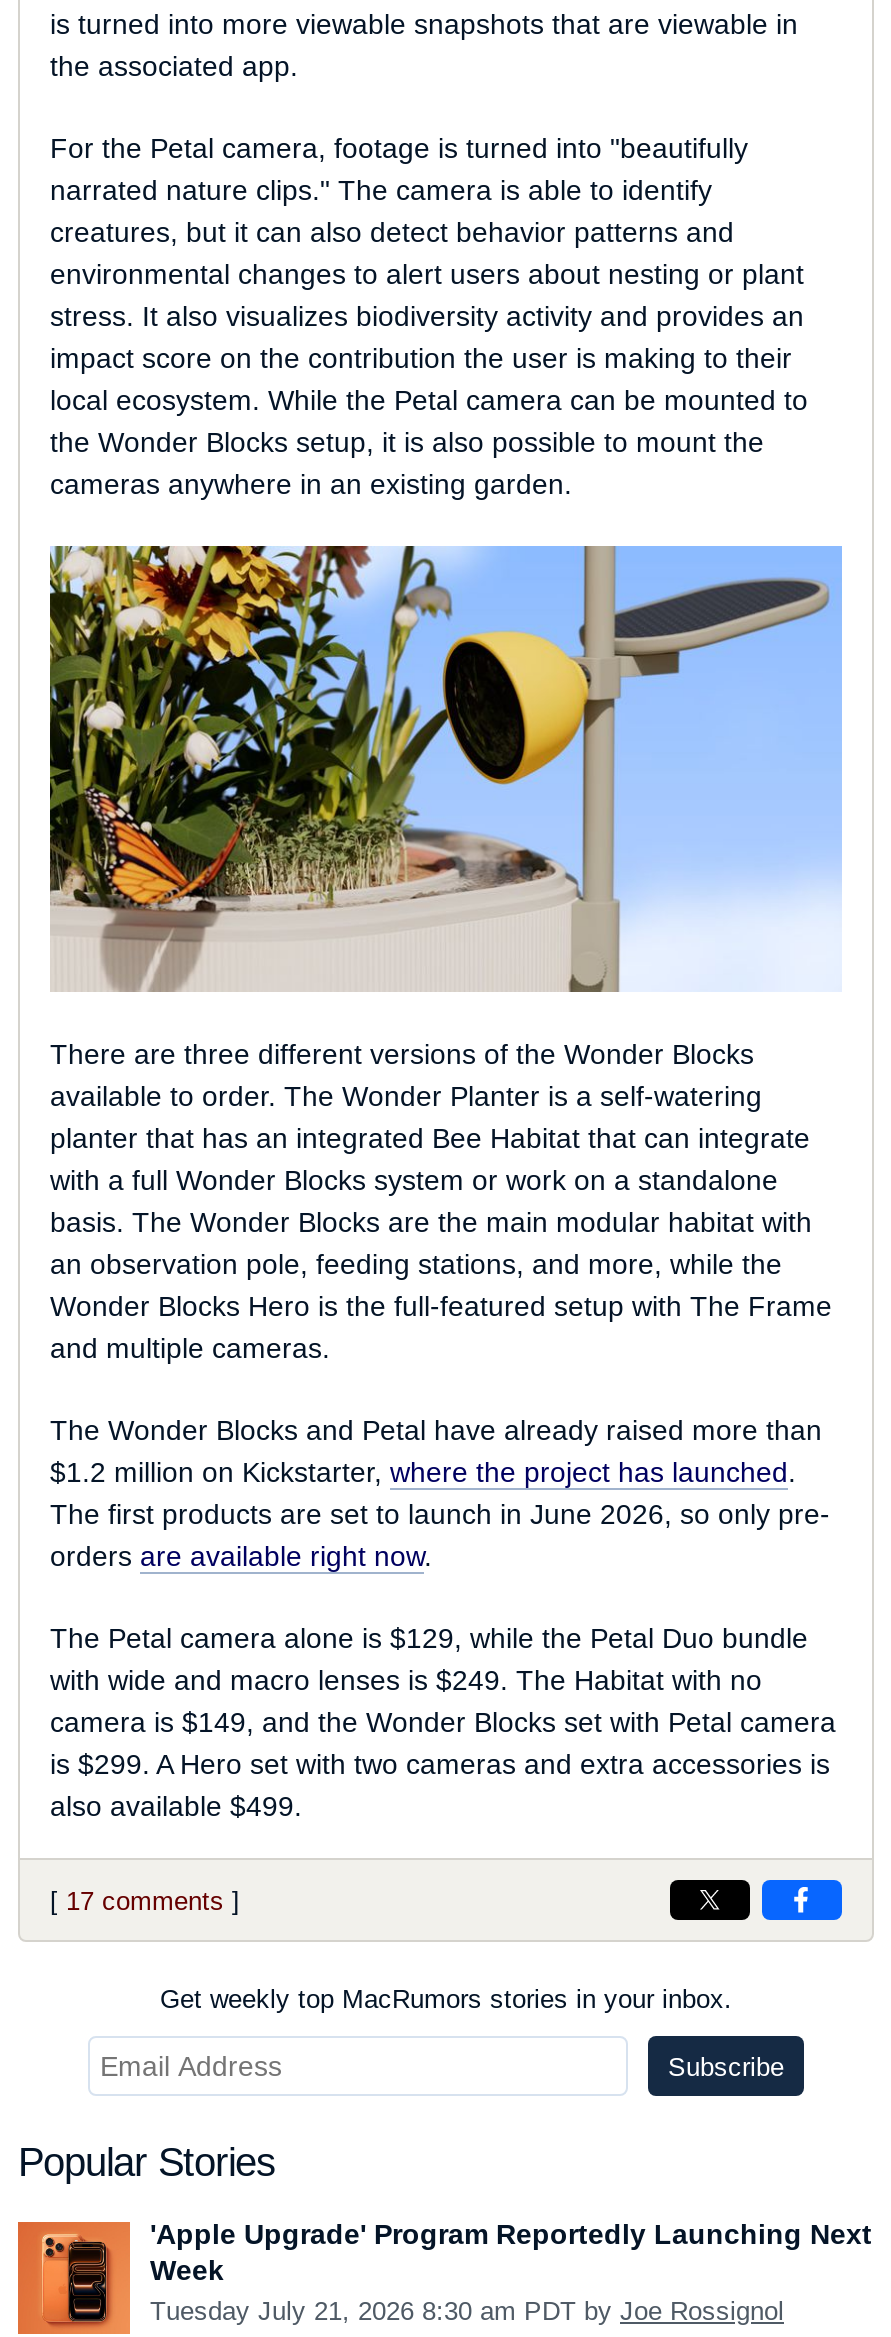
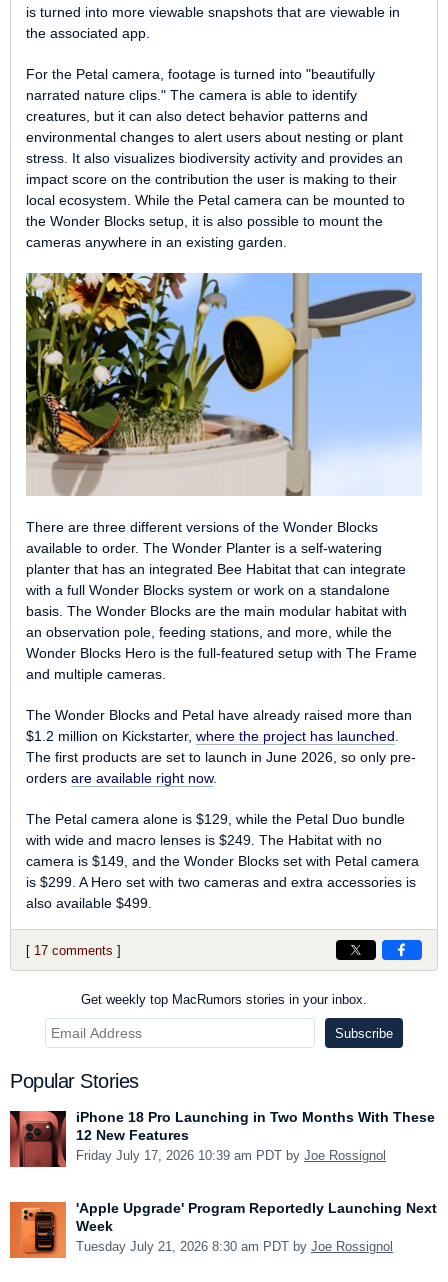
none -> [9,1109,435,1168] [image] | iPhone 18 Pro Launching in Two Months With These | 12 New Features | Friday July 17, 2026 10:39 am PDT by Joe Rossignol

